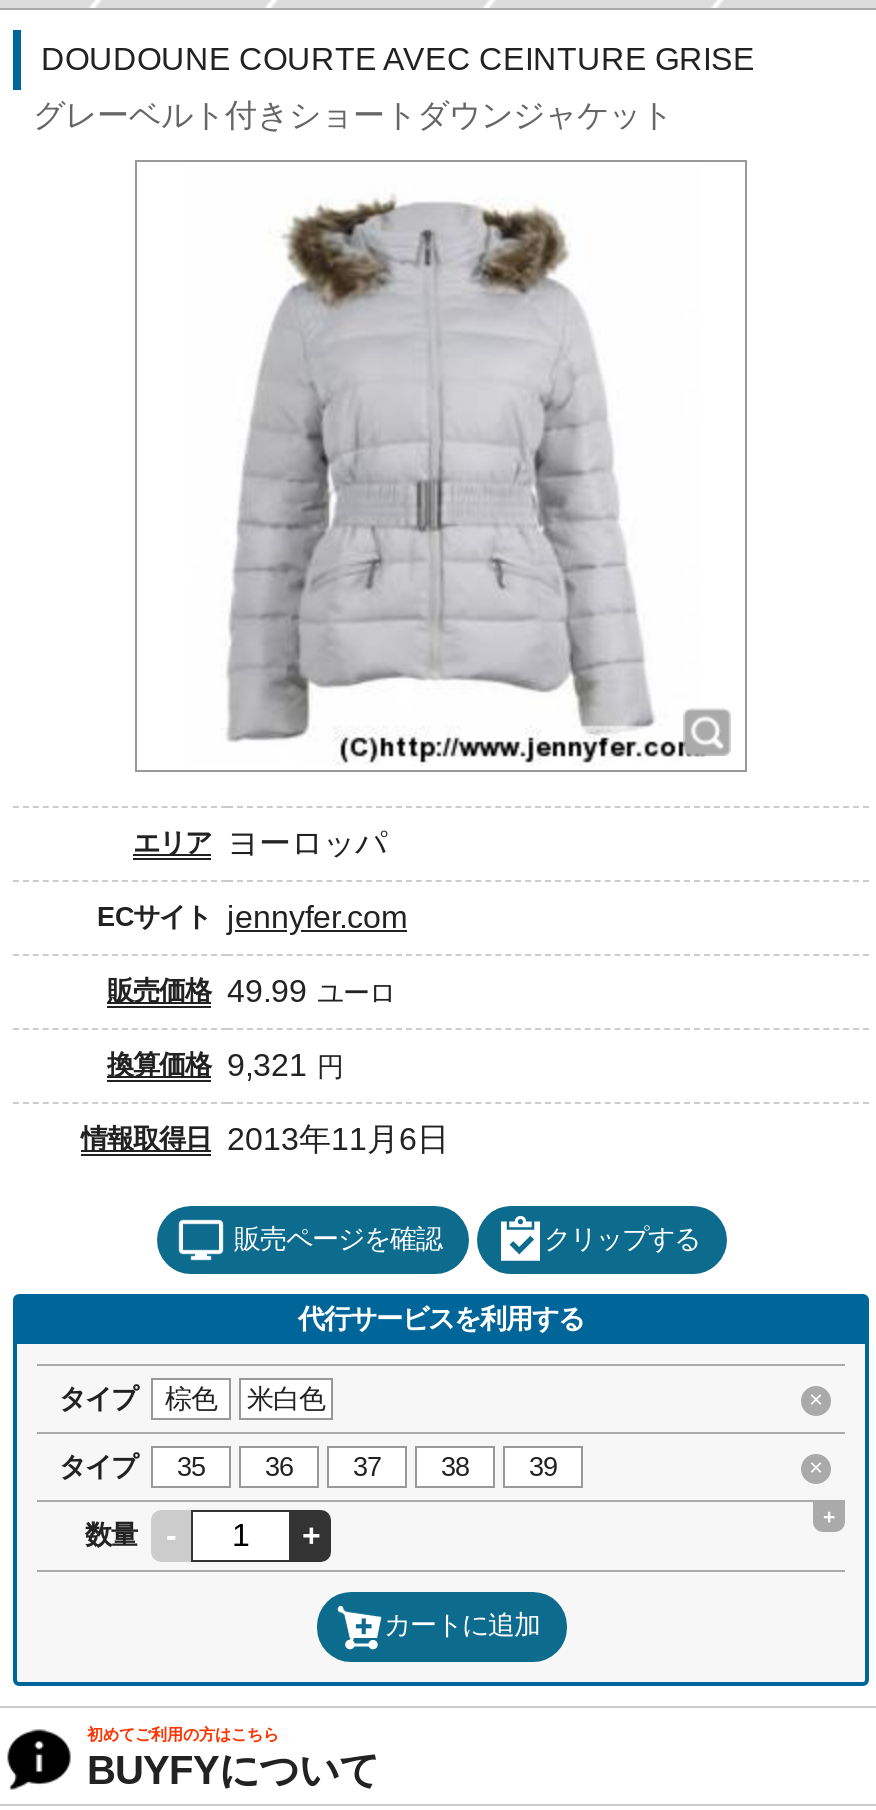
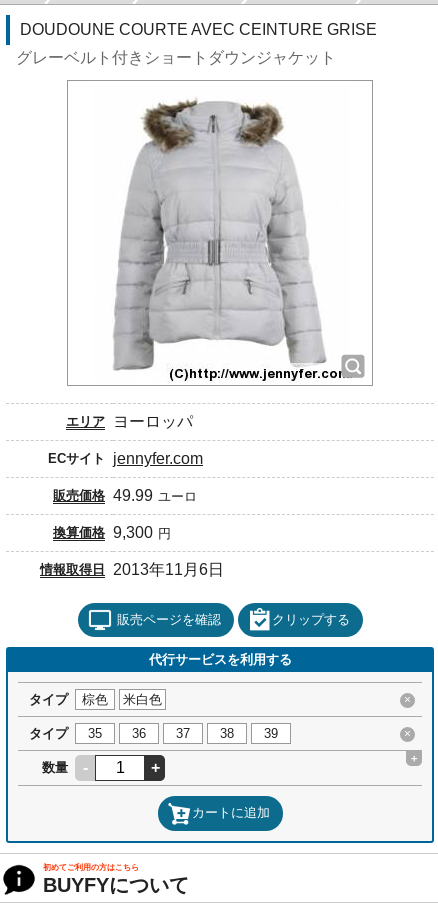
[107,1048,343,1082] 換算価格 9,321 円 -> [53,524,171,541] 換算価格 9,300 円

